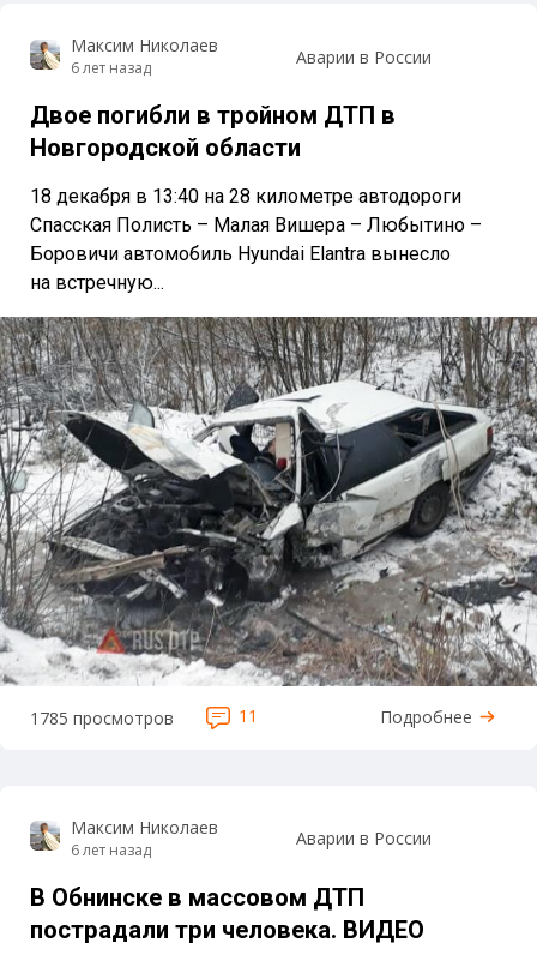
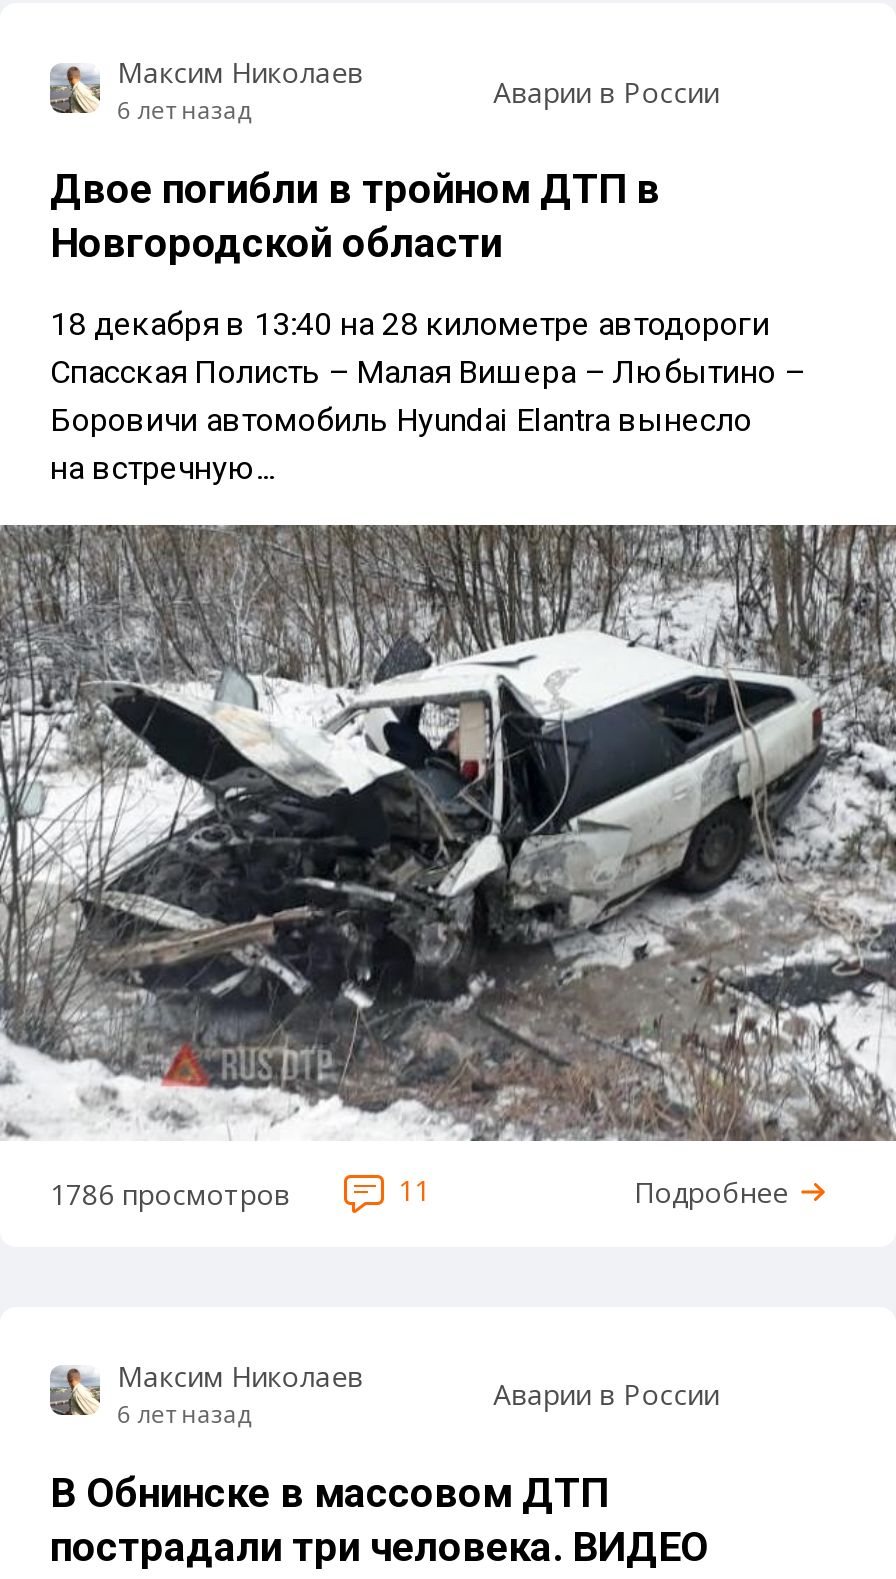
[30,706,174,729] 1785 просмотров -> [50,1174,290,1212] 1786 просмотров

